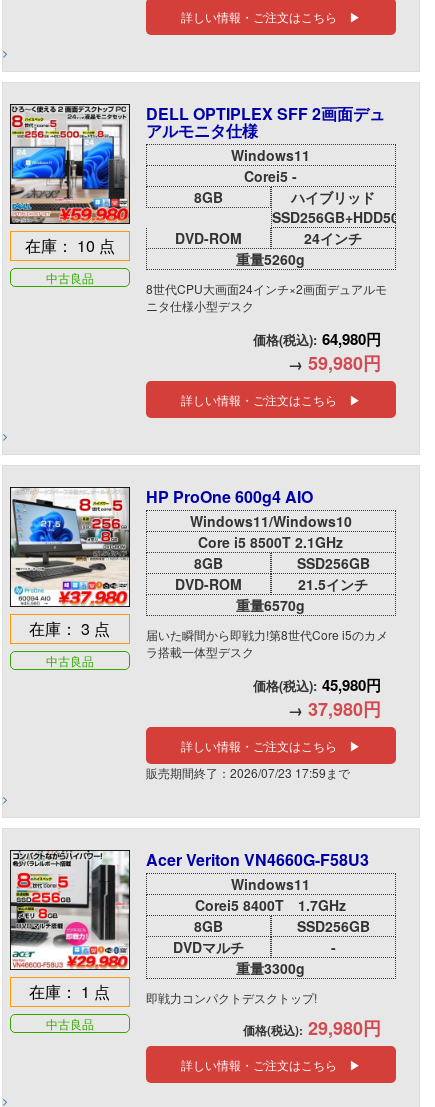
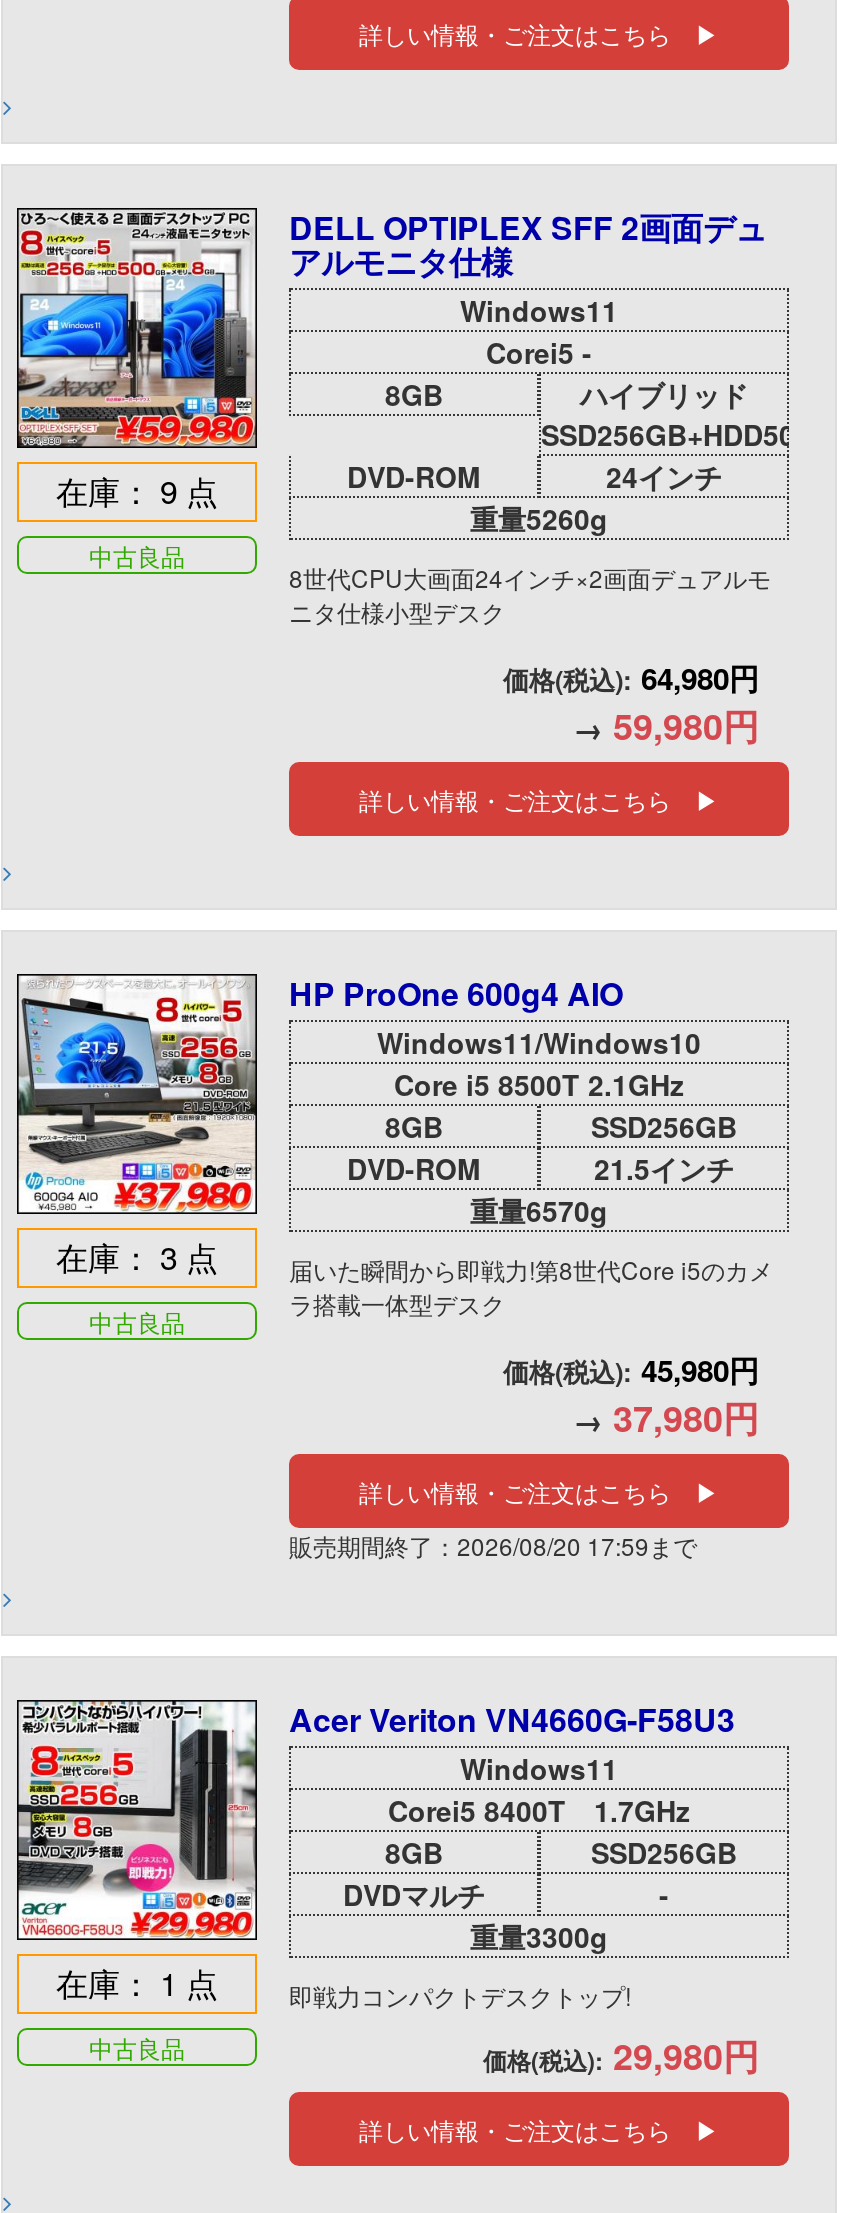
[25,234,115,257] 在庫： 10 点 -> [56,468,218,514] 在庫： 9 点
[146,764,350,781] 販売期間終了：2026/07/23 17:59まで -> [289,1528,697,1562] 販売期間終了：2026/08/20 17:59まで

